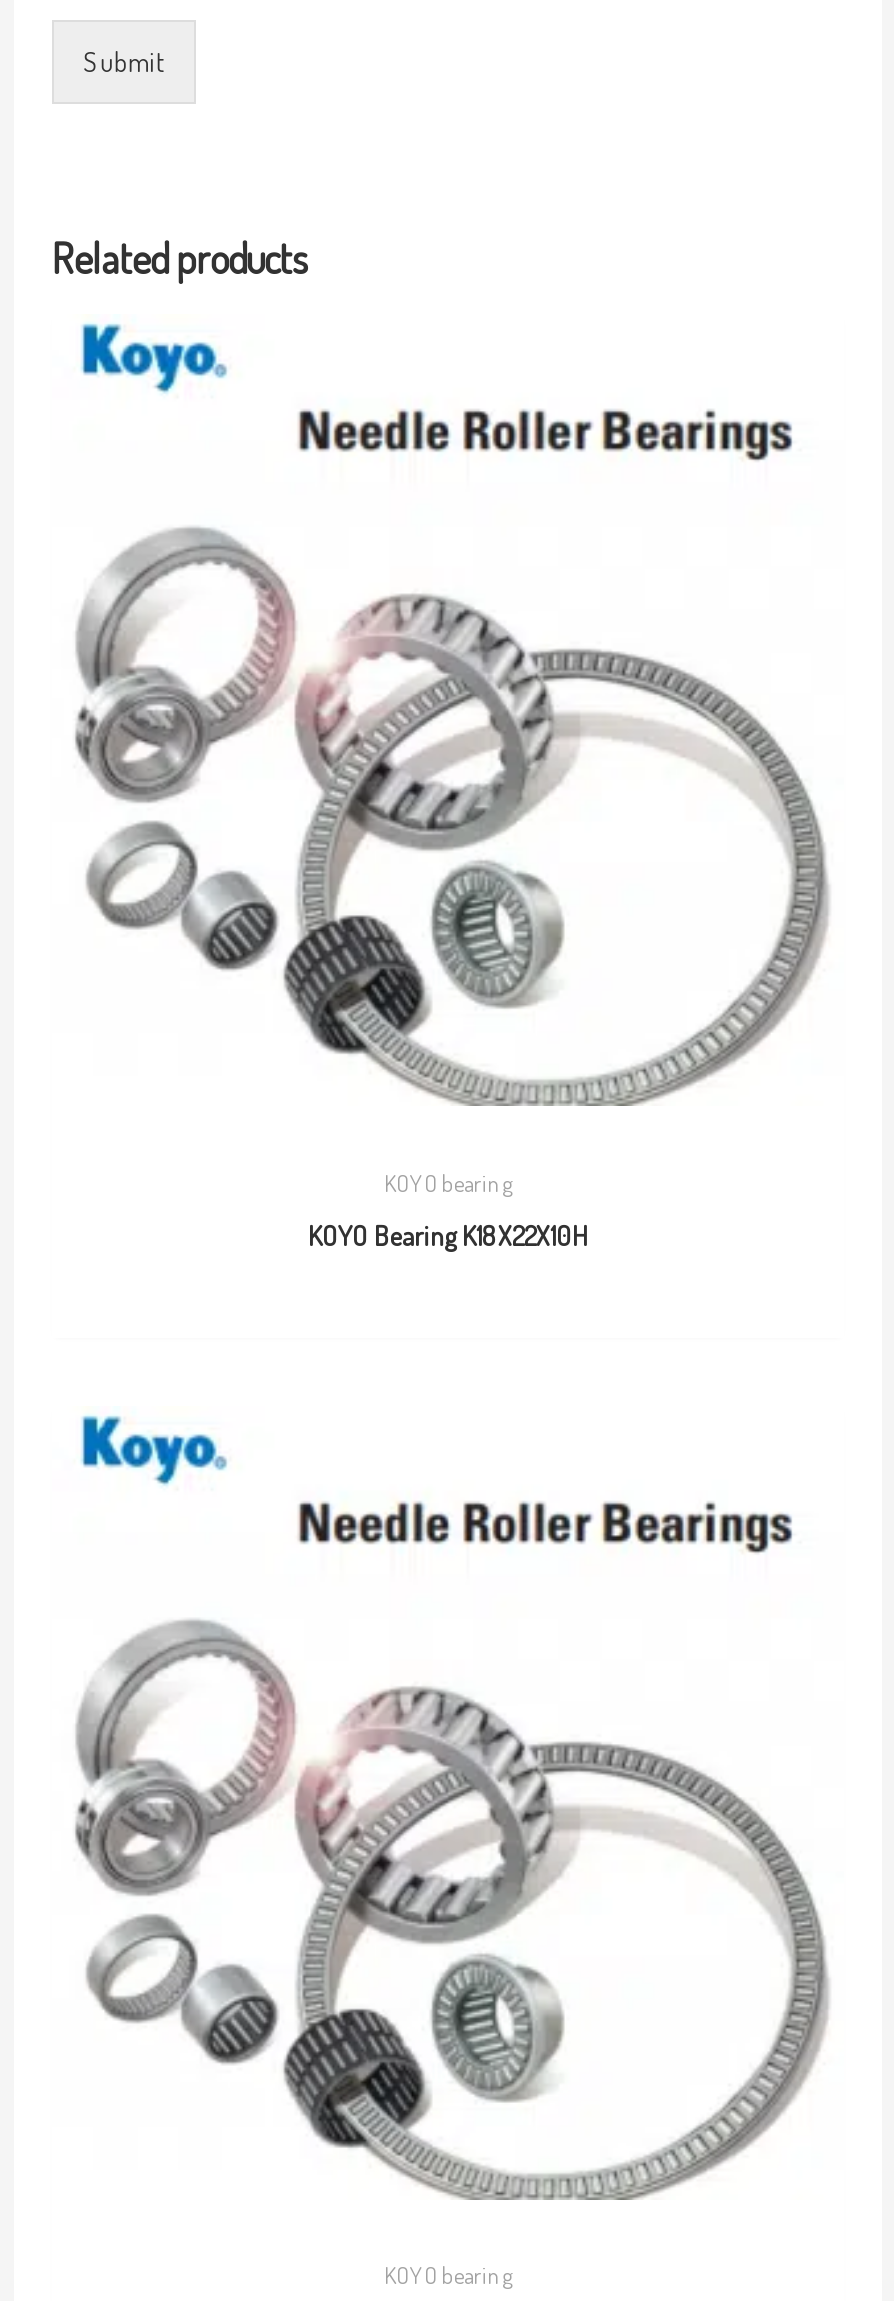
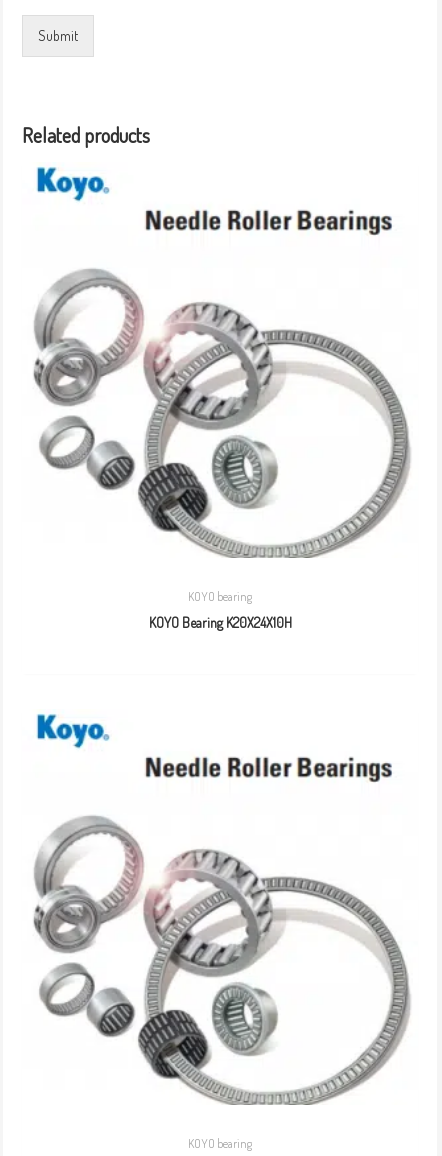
[308,1217,588,1251] KOYO Bearing K18X22X10H -> [148,614,291,631] KOYO Bearing K20X24X10H

